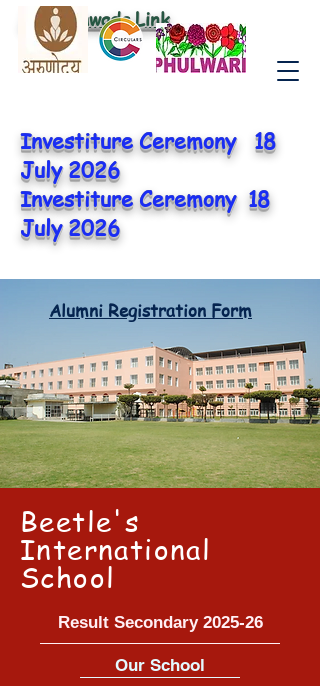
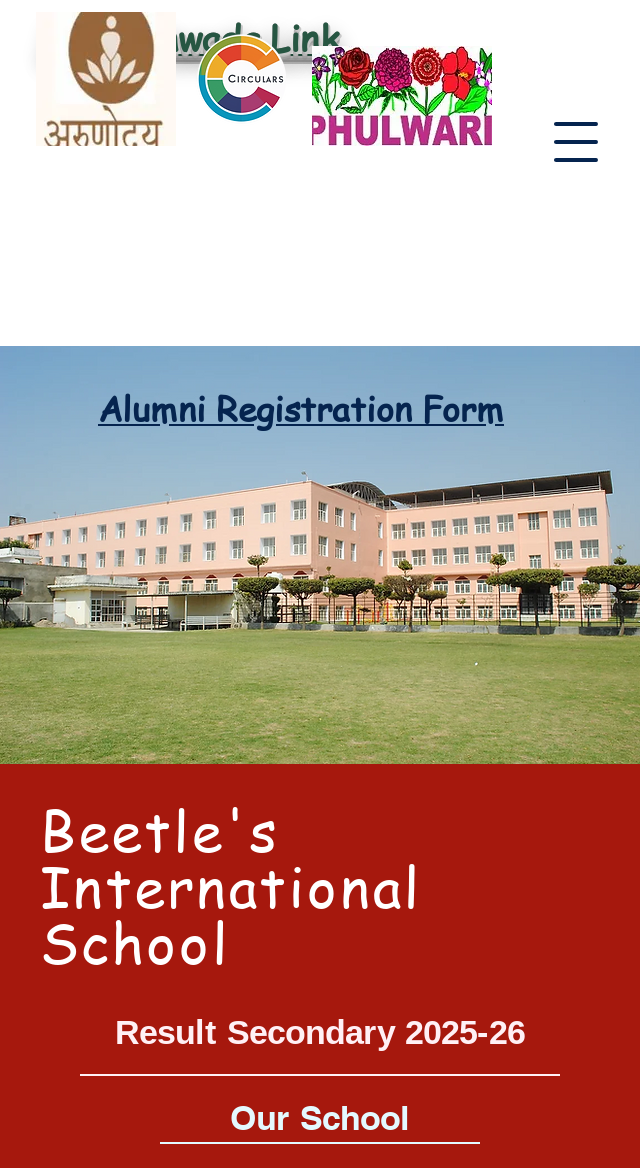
[20,126,276,242] Investiture Ceremony 18 | July 2026 | Investiture Ceremony 18 | July 2026 -> none

